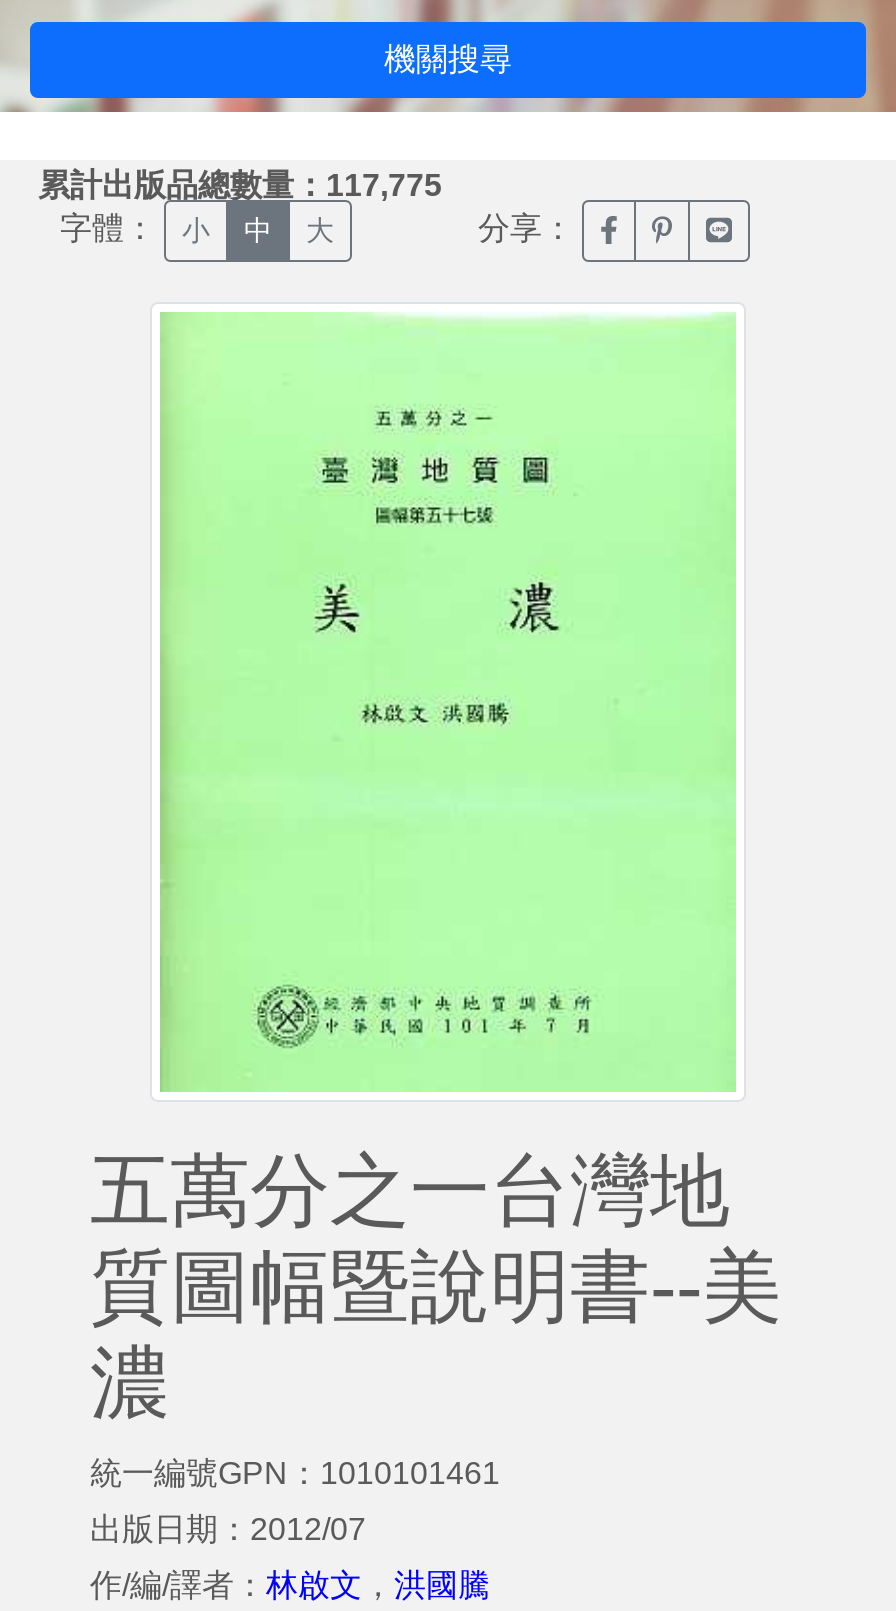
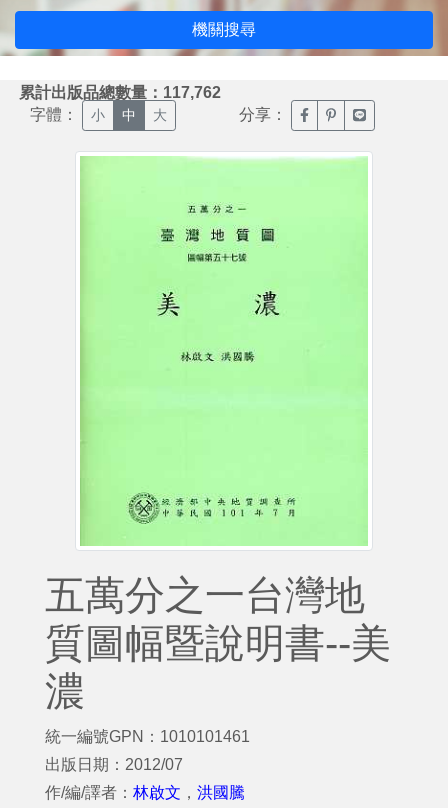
[38,167,442,201] 累計出版品總數量：117,775 -> [19,84,221,101] 累計出版品總數量：117,762

